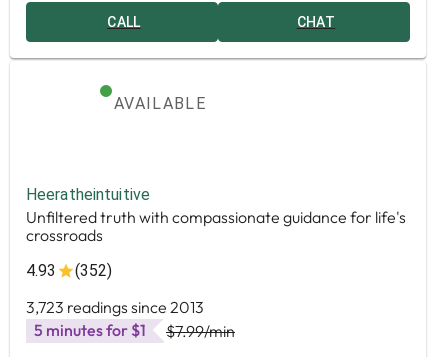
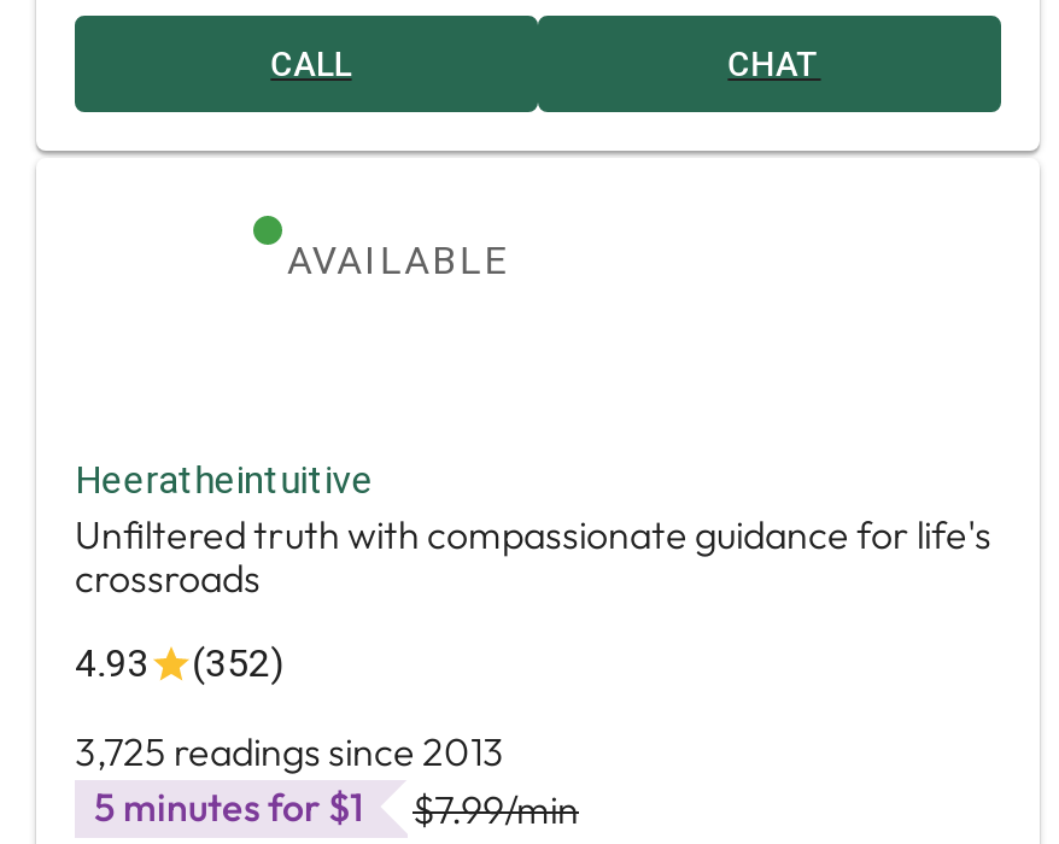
[26,297,204,317] 3,723 readings since 2013 -> [75,727,504,775] 3,725 readings since 2013

